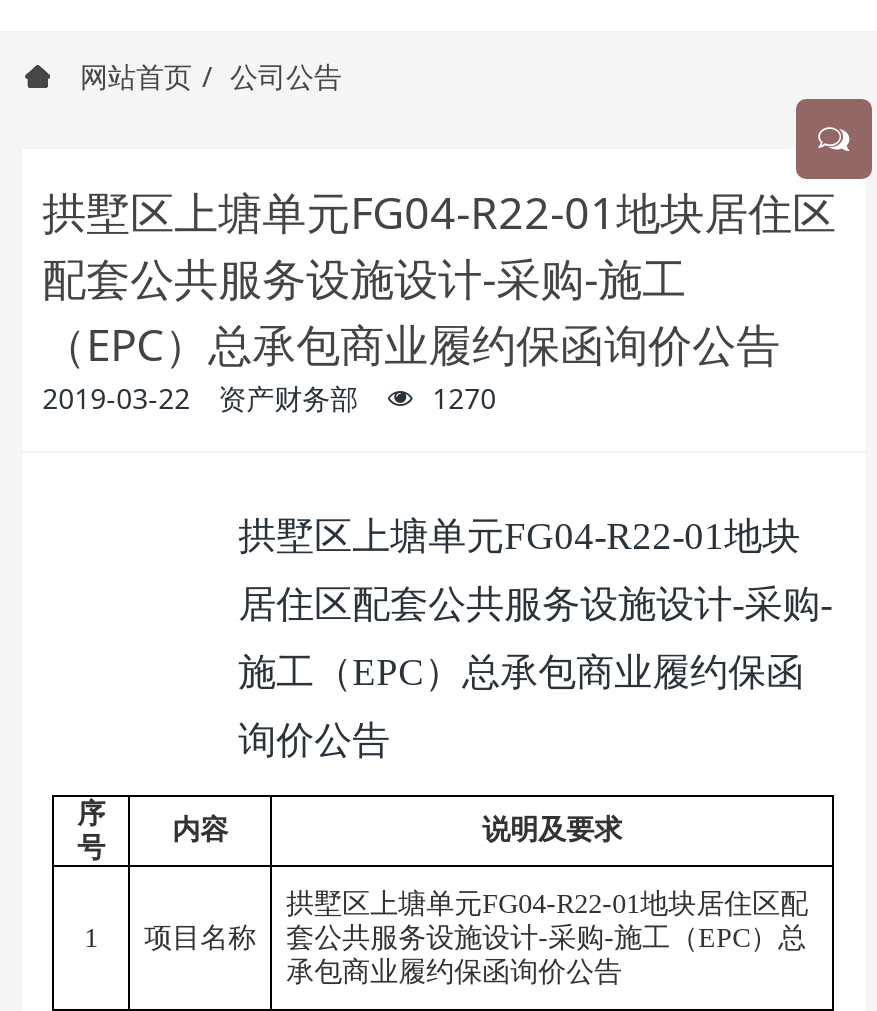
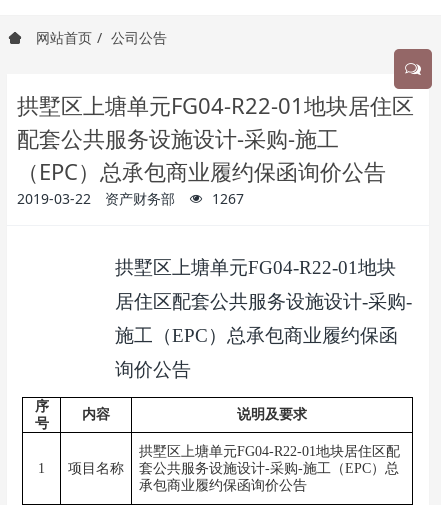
[42,379,496,417] 2019-03-22 资产财务部 1270 -> [17,189,244,208] 2019-03-22 资产财务部 1267

